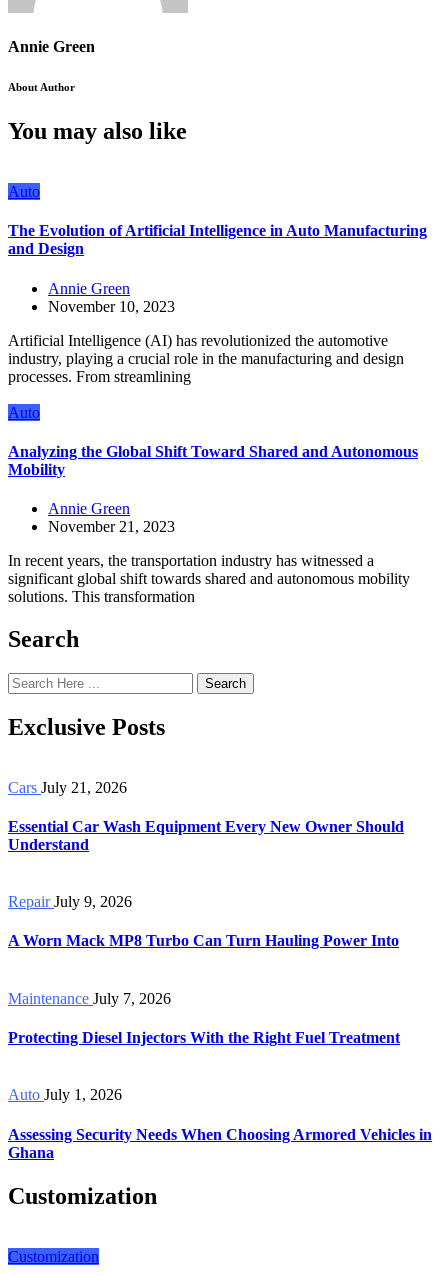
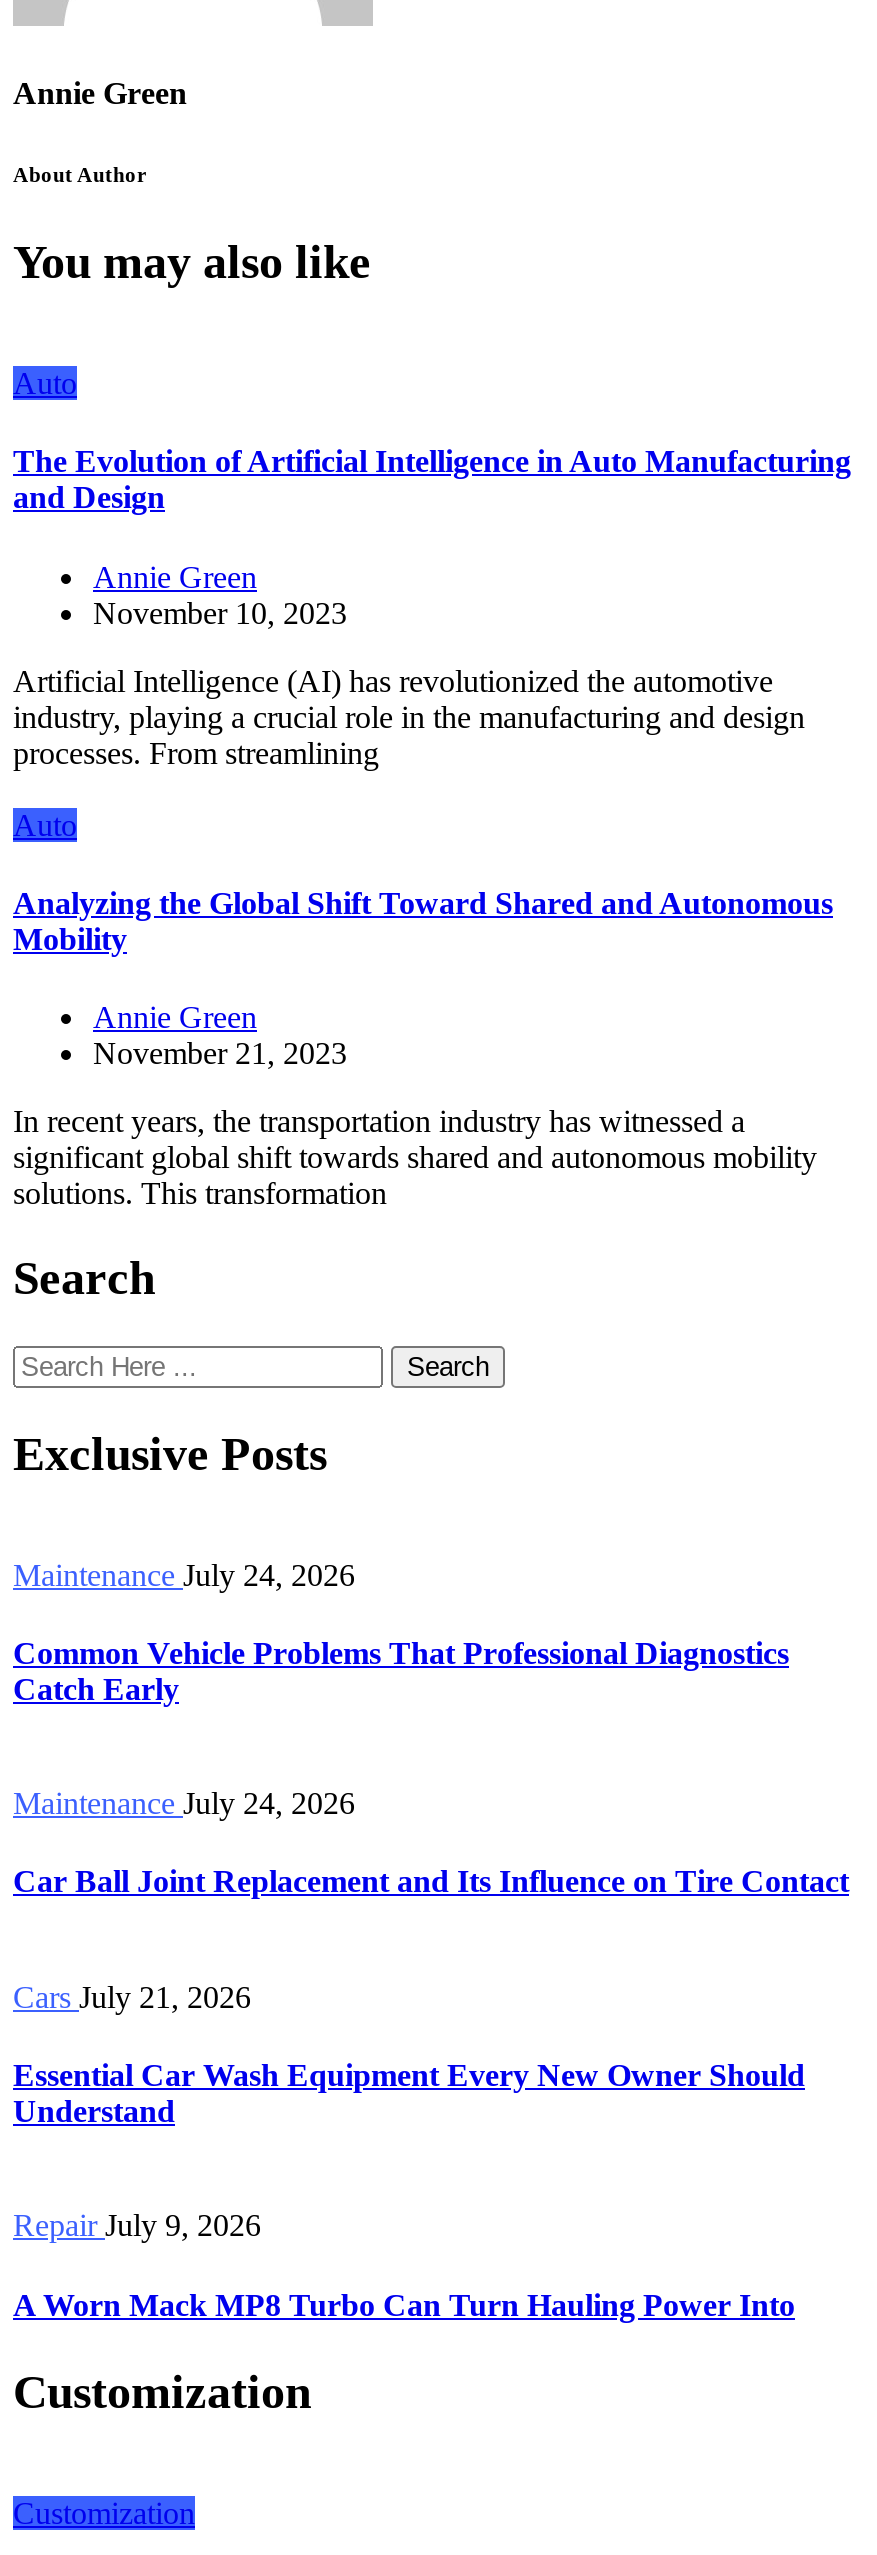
none -> [13,1557,849,1899] Maintenance July 24, 2026 | Common Vehicle Problems That Professional Diagnostics | Catch Early | Maintenance July 24, 2026 | Car Ball Joint Replacement and Its Influence on Tire Contact
moved [8,779,404,949] -> [13,1979,805,2321]: Cars July 21, 2026 | Essential Car Wash Equipment Every New Owner Should | Understand | Repair July 9, 2026 | A Worn Mack MP8 Turbo Can Turn Hauling Power Into
[8,990,432,1160] Maintenance July 7, 2026 | Protecting Diesel Injectors With the Right Fuel Treatment | Auto July 1, 2026 | Assessing Security Needs When Choosing Armored Vehicles in | Ghana -> none

